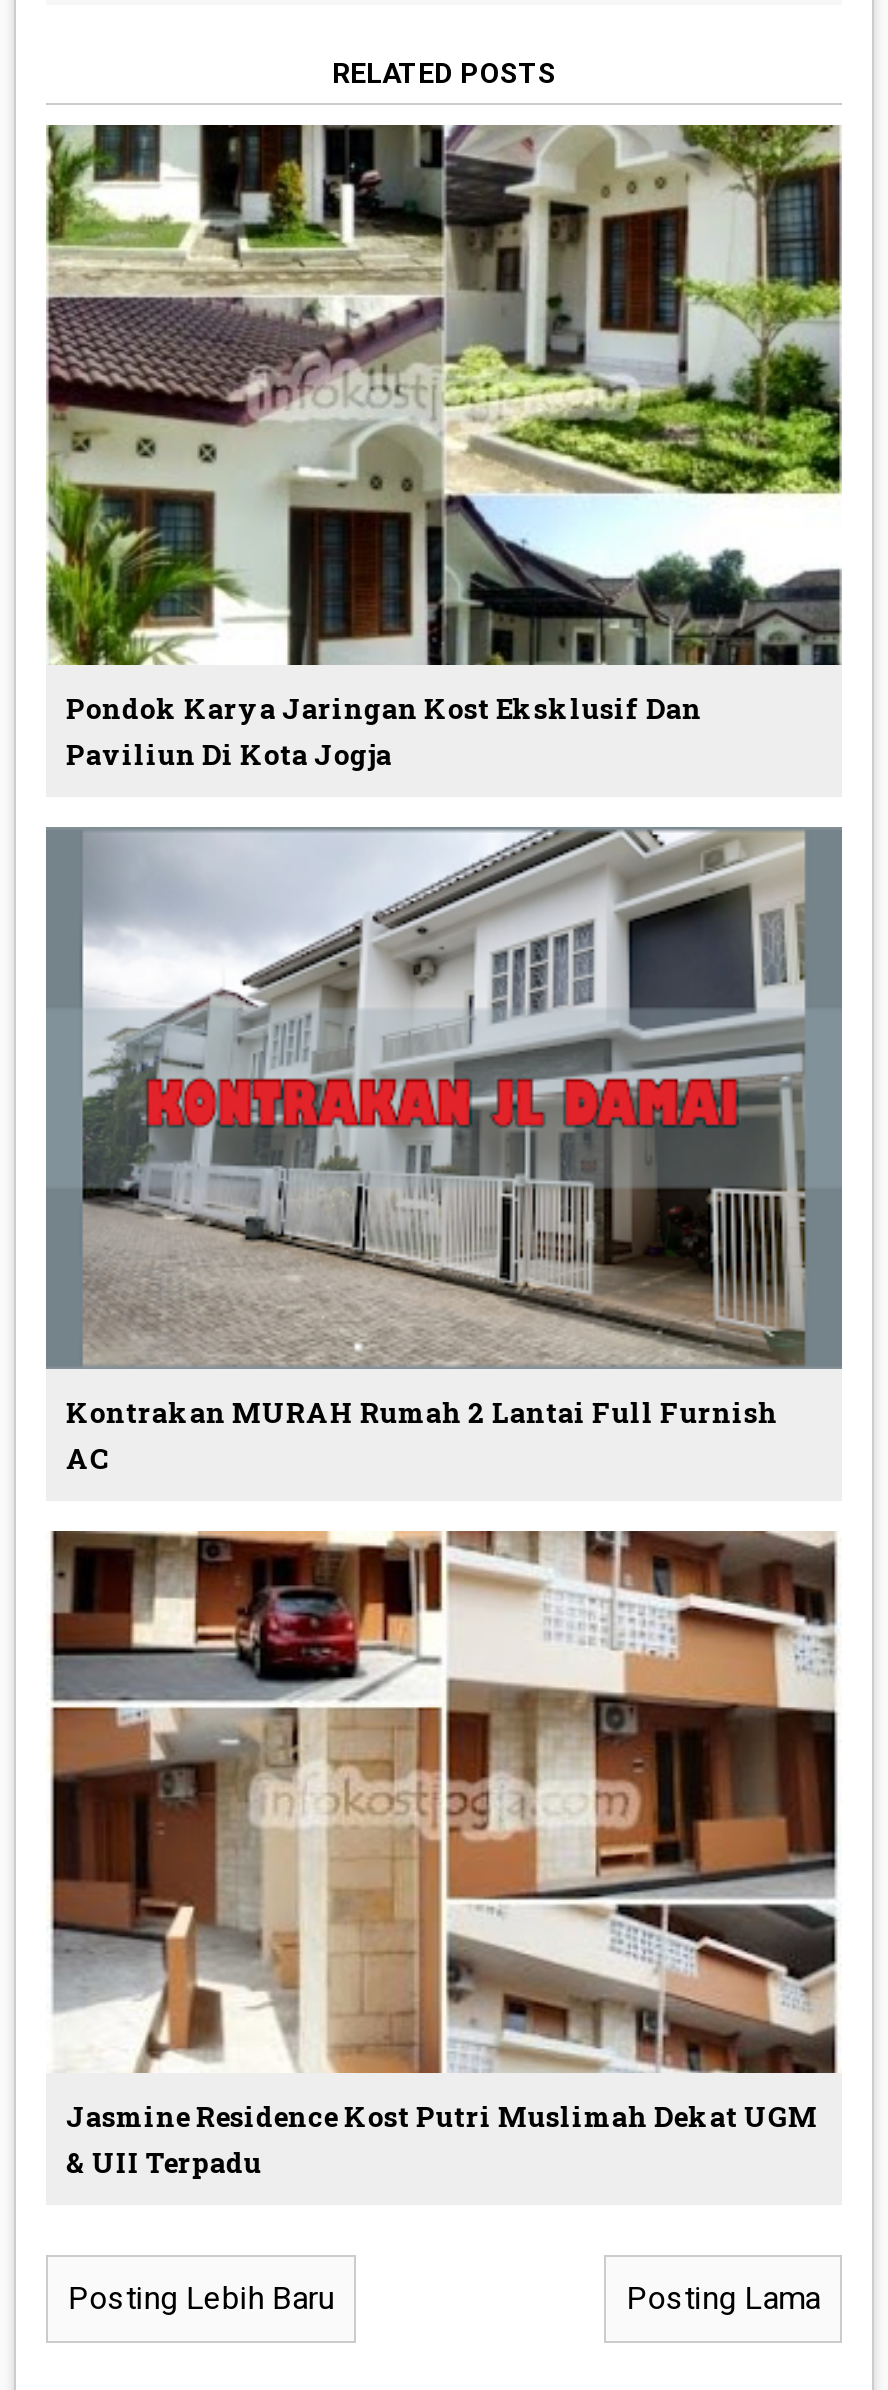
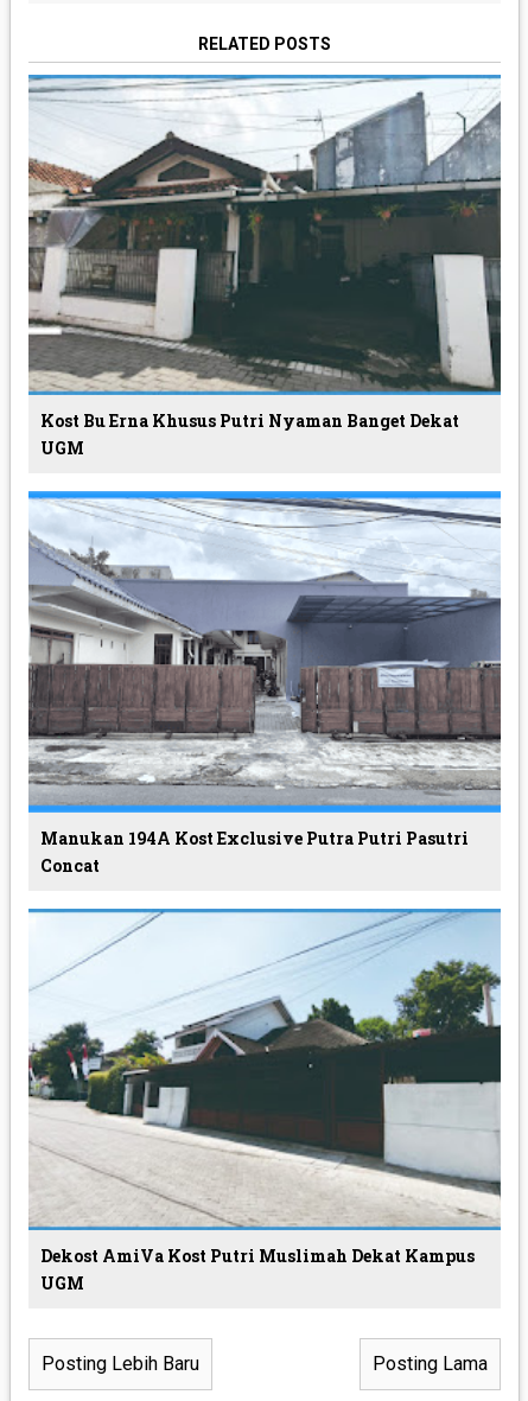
[46,123,842,774] [image] | Pondok Karya Jaringan Kost Eksklusif Dan | Paviliun Di Kota Jogja -> [27,74,502,460] [image] | Kost Bu Erna Khusus Putri Nyaman Banget Dekat | UGM
[44,825,844,1478] [image] | Kontrakan MURAH Rumah 2 Lantai Full Furnish | AC -> [27,490,502,877] [image] | Manukan 194A Kost Exclusive Putra Putri Pasutri | Concat
[46,1529,842,2181] [image] | Jasmine Residence Kost Putri Muslimah Dekat UGM | & UII Terpadu -> [27,908,502,1294] [image] | Dekost AmiVa Kost Putri Muslimah Dekat Kampus | UGM

